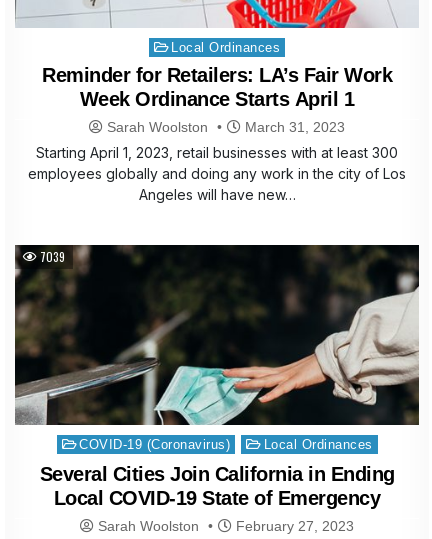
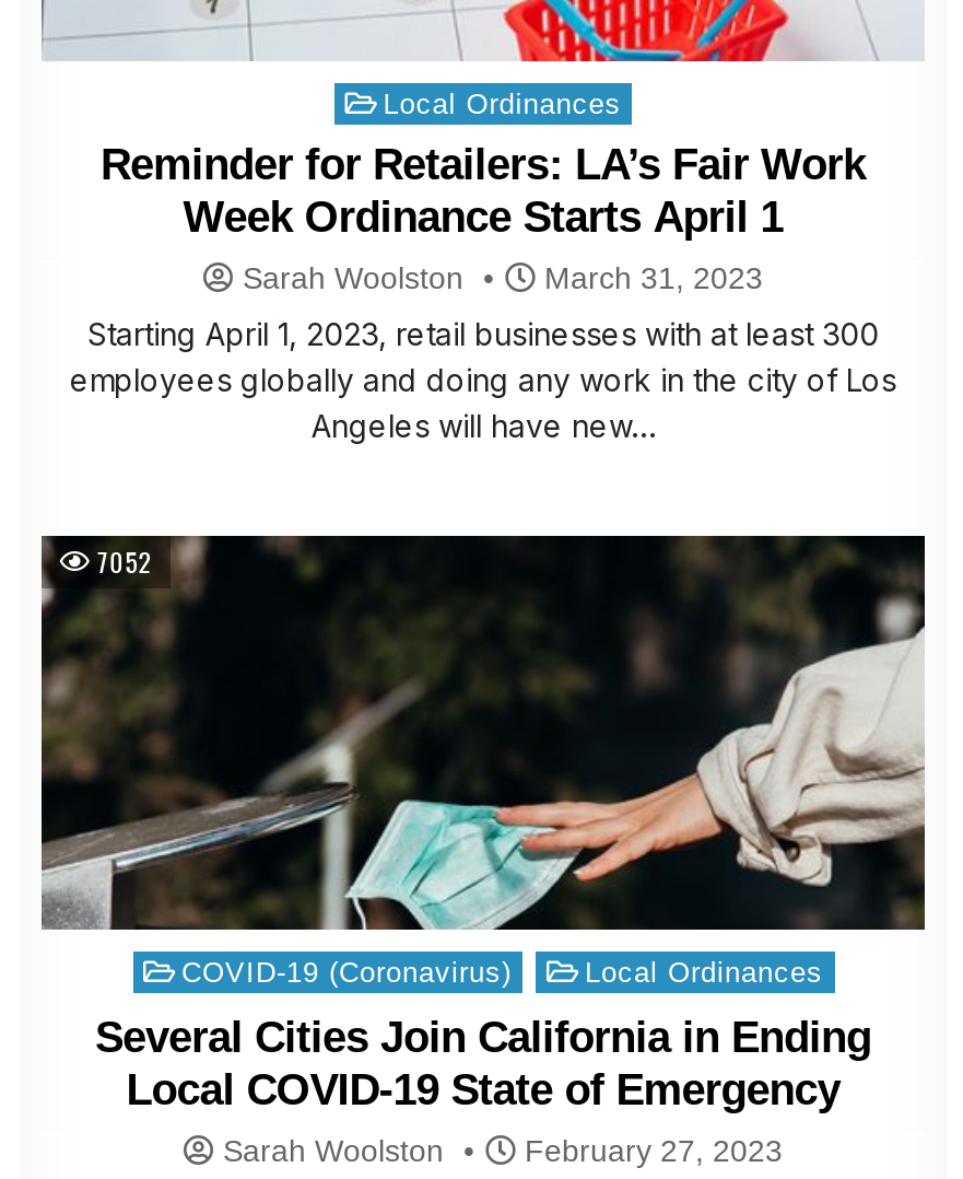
[40,248,65,265] 7039 -> [97,542,153,579] 7052

